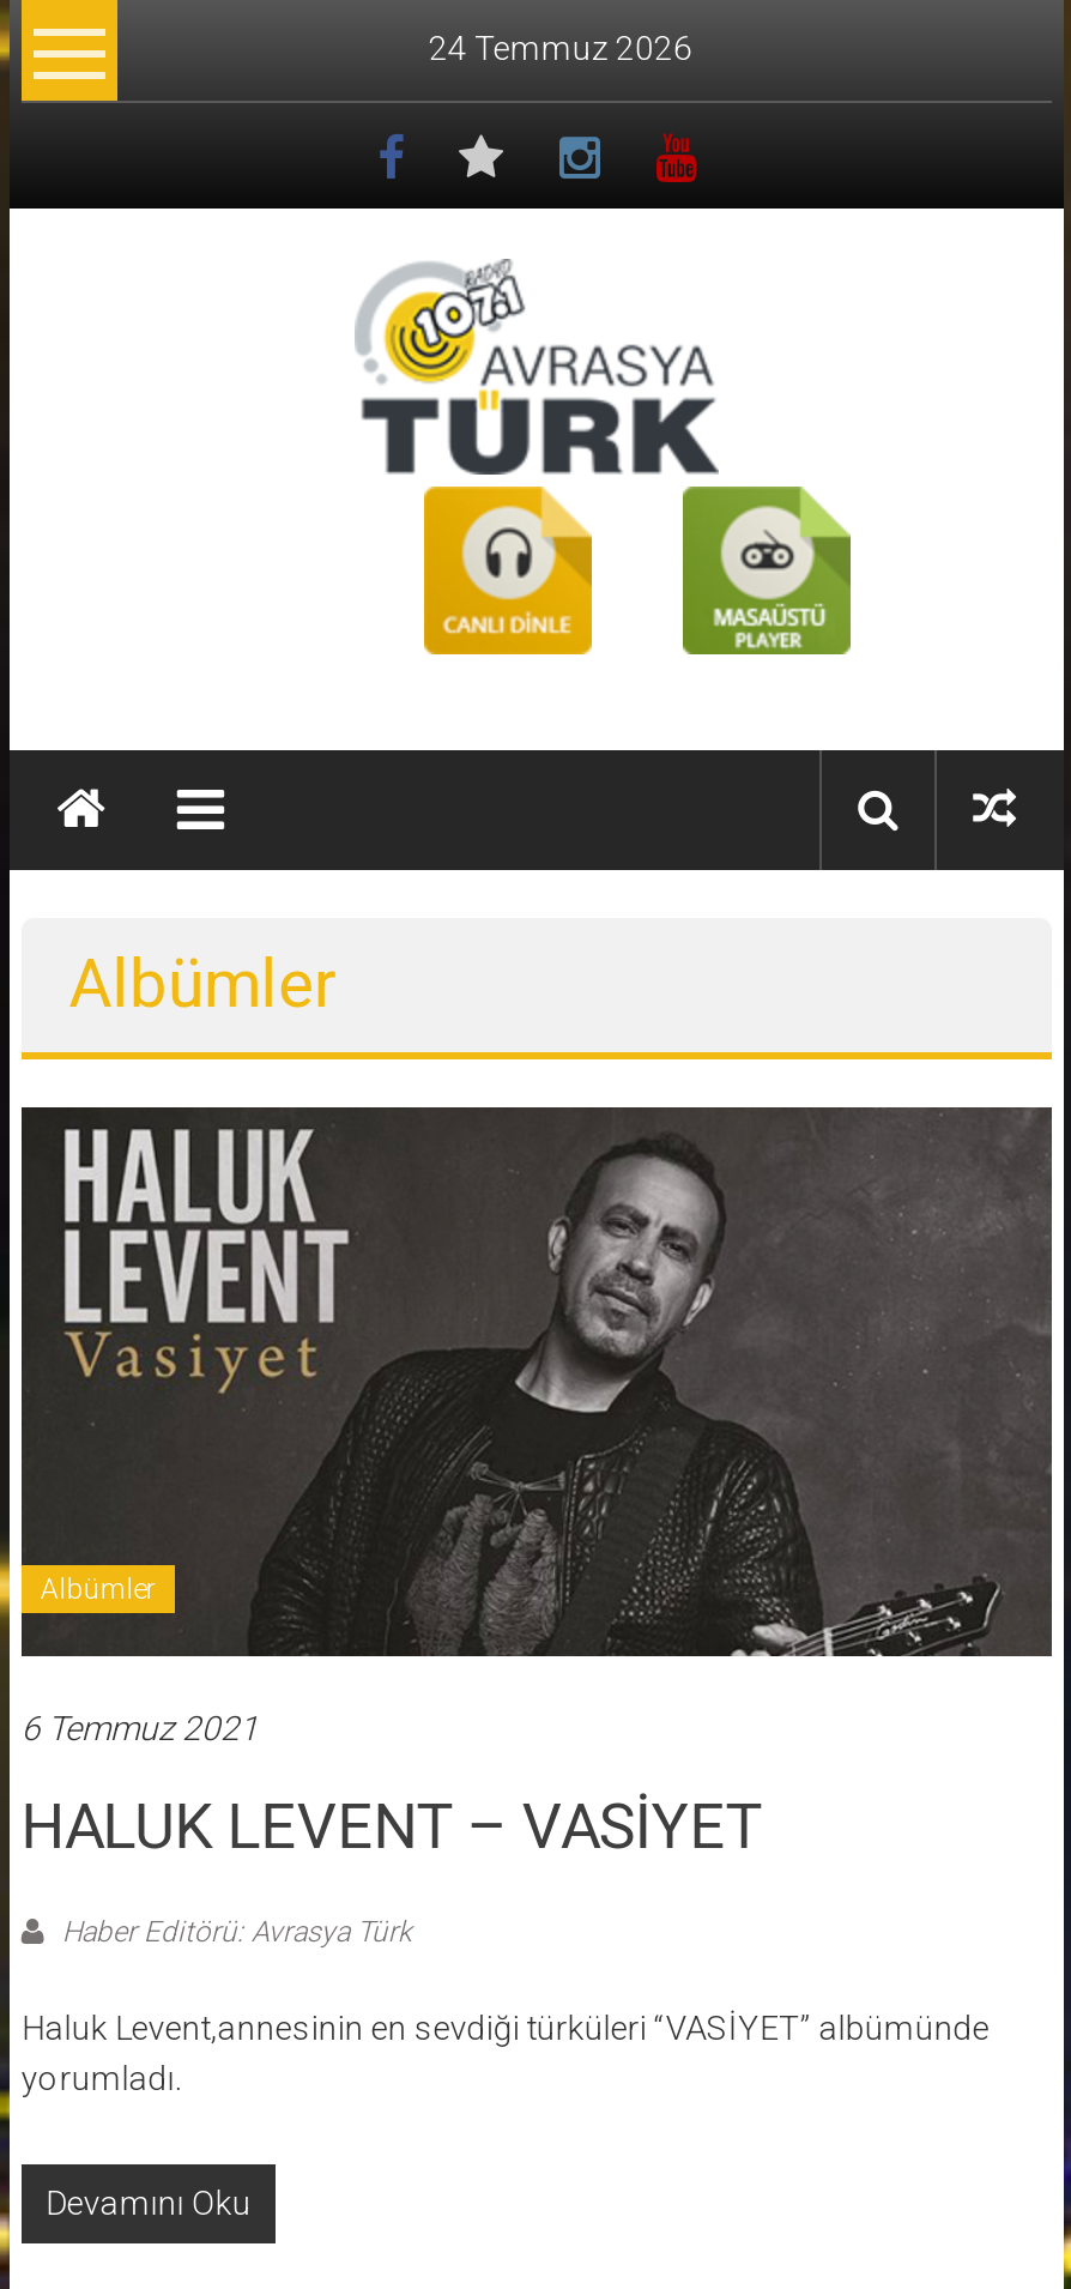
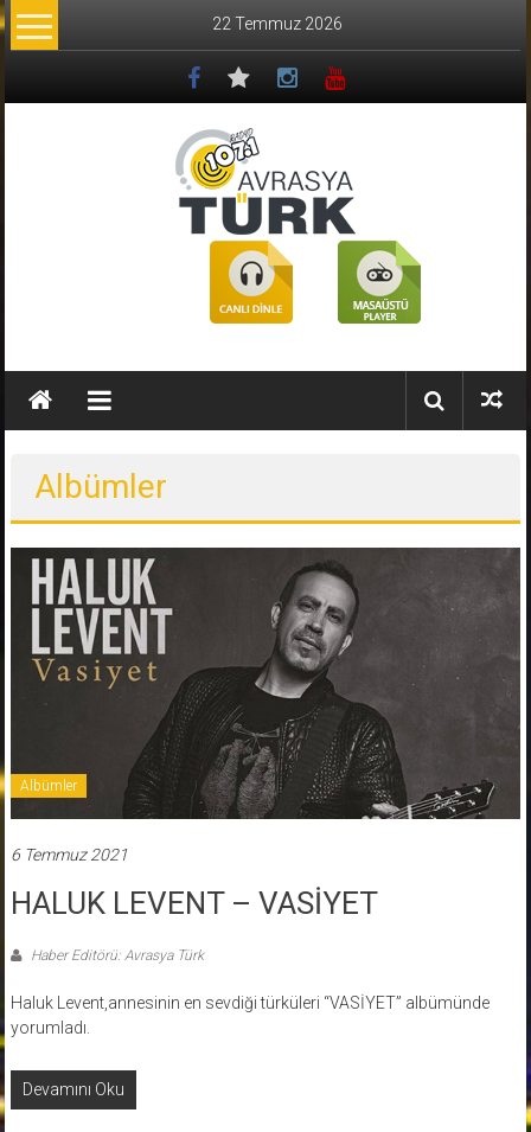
[429,29,692,67] 24 Temmuz 2026 -> [212,14,342,33] 22 Temmuz 2026

